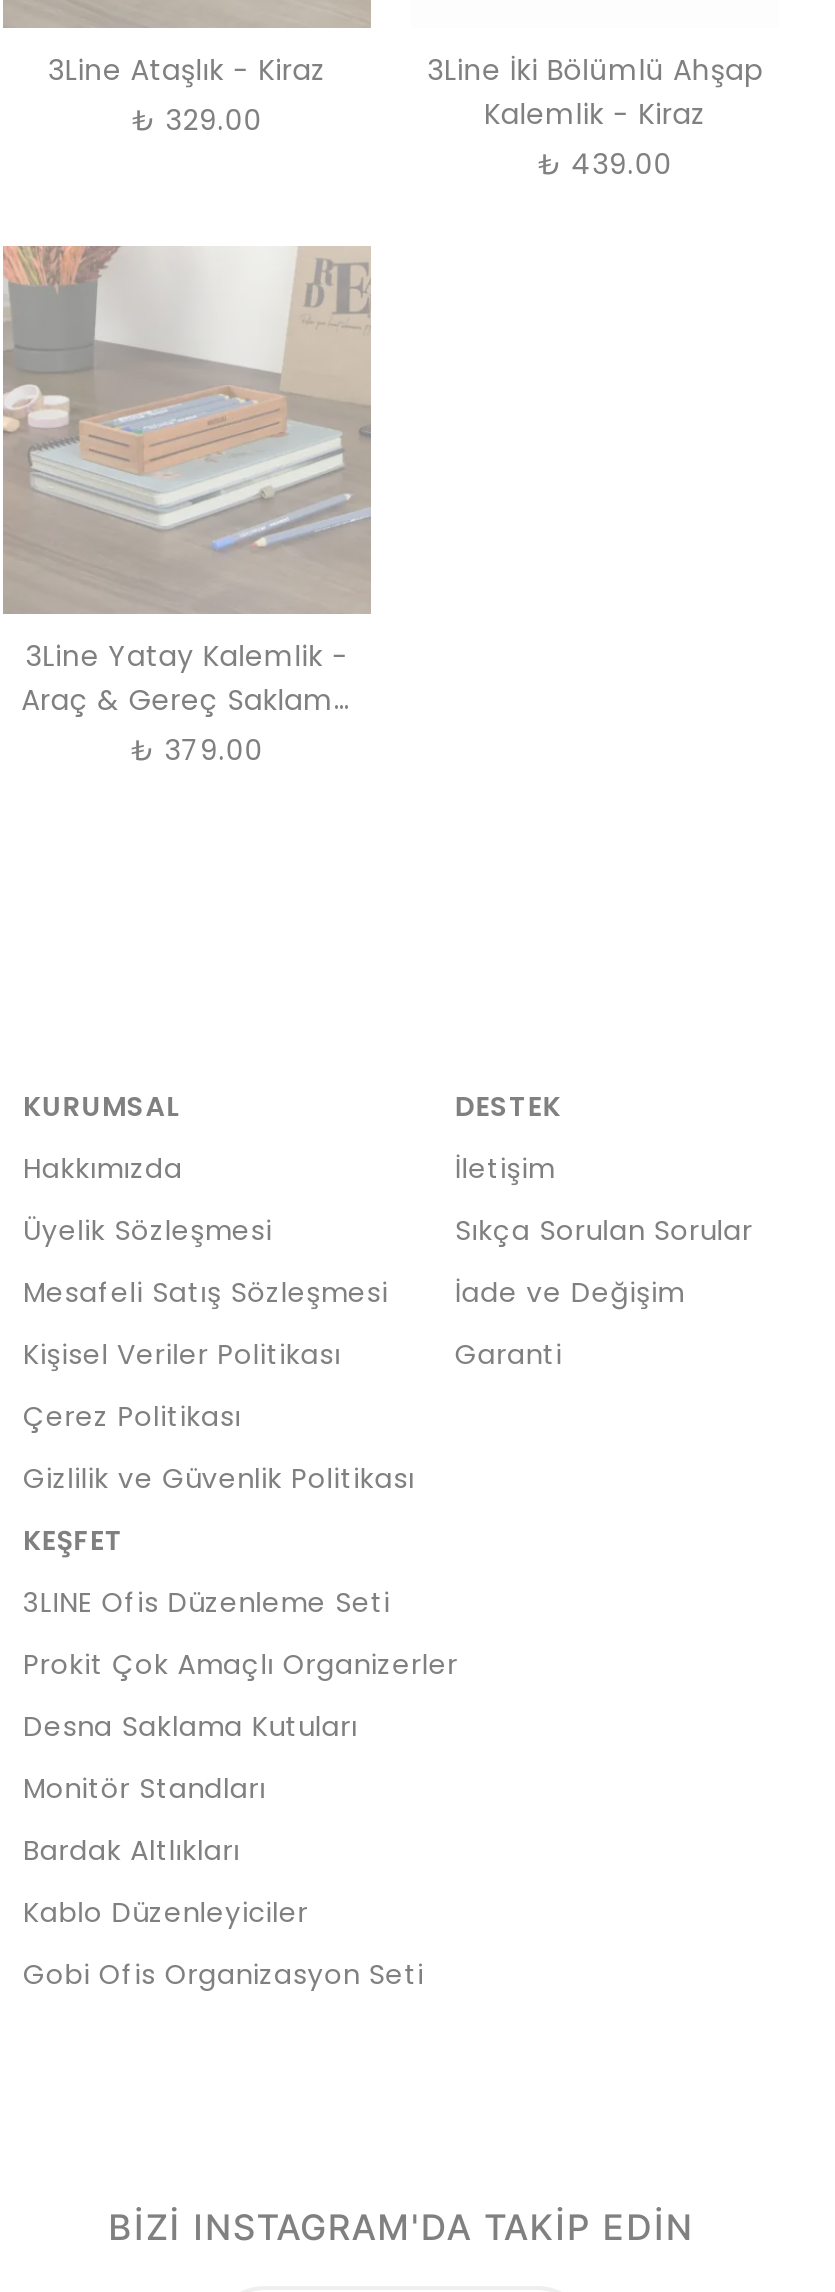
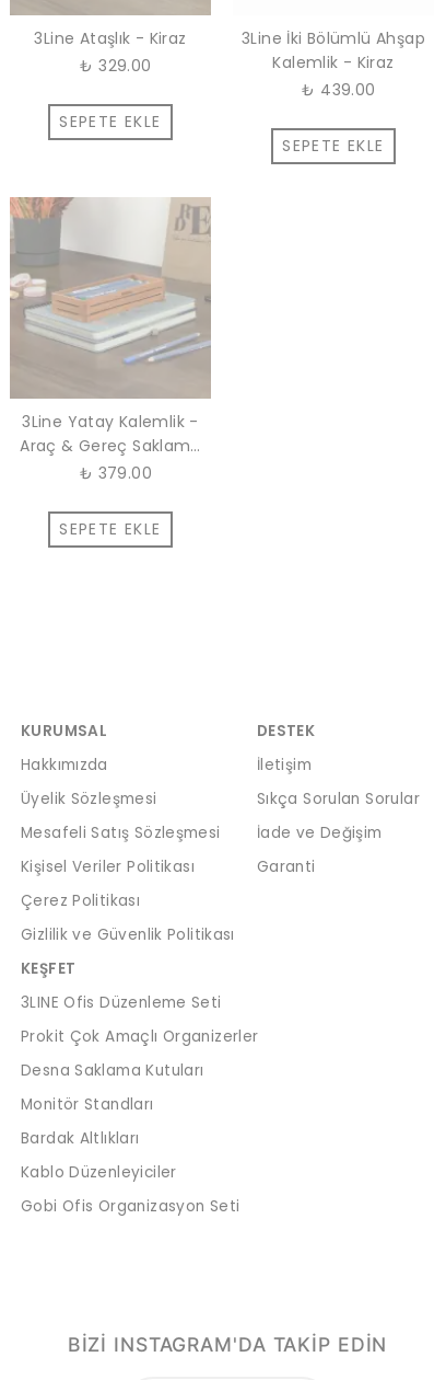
none -> [59,110,161,132] SEPETE EKLE
none -> [282,134,384,156] SEPETE EKLE
none -> [59,518,161,540] SEPETE EKLE

